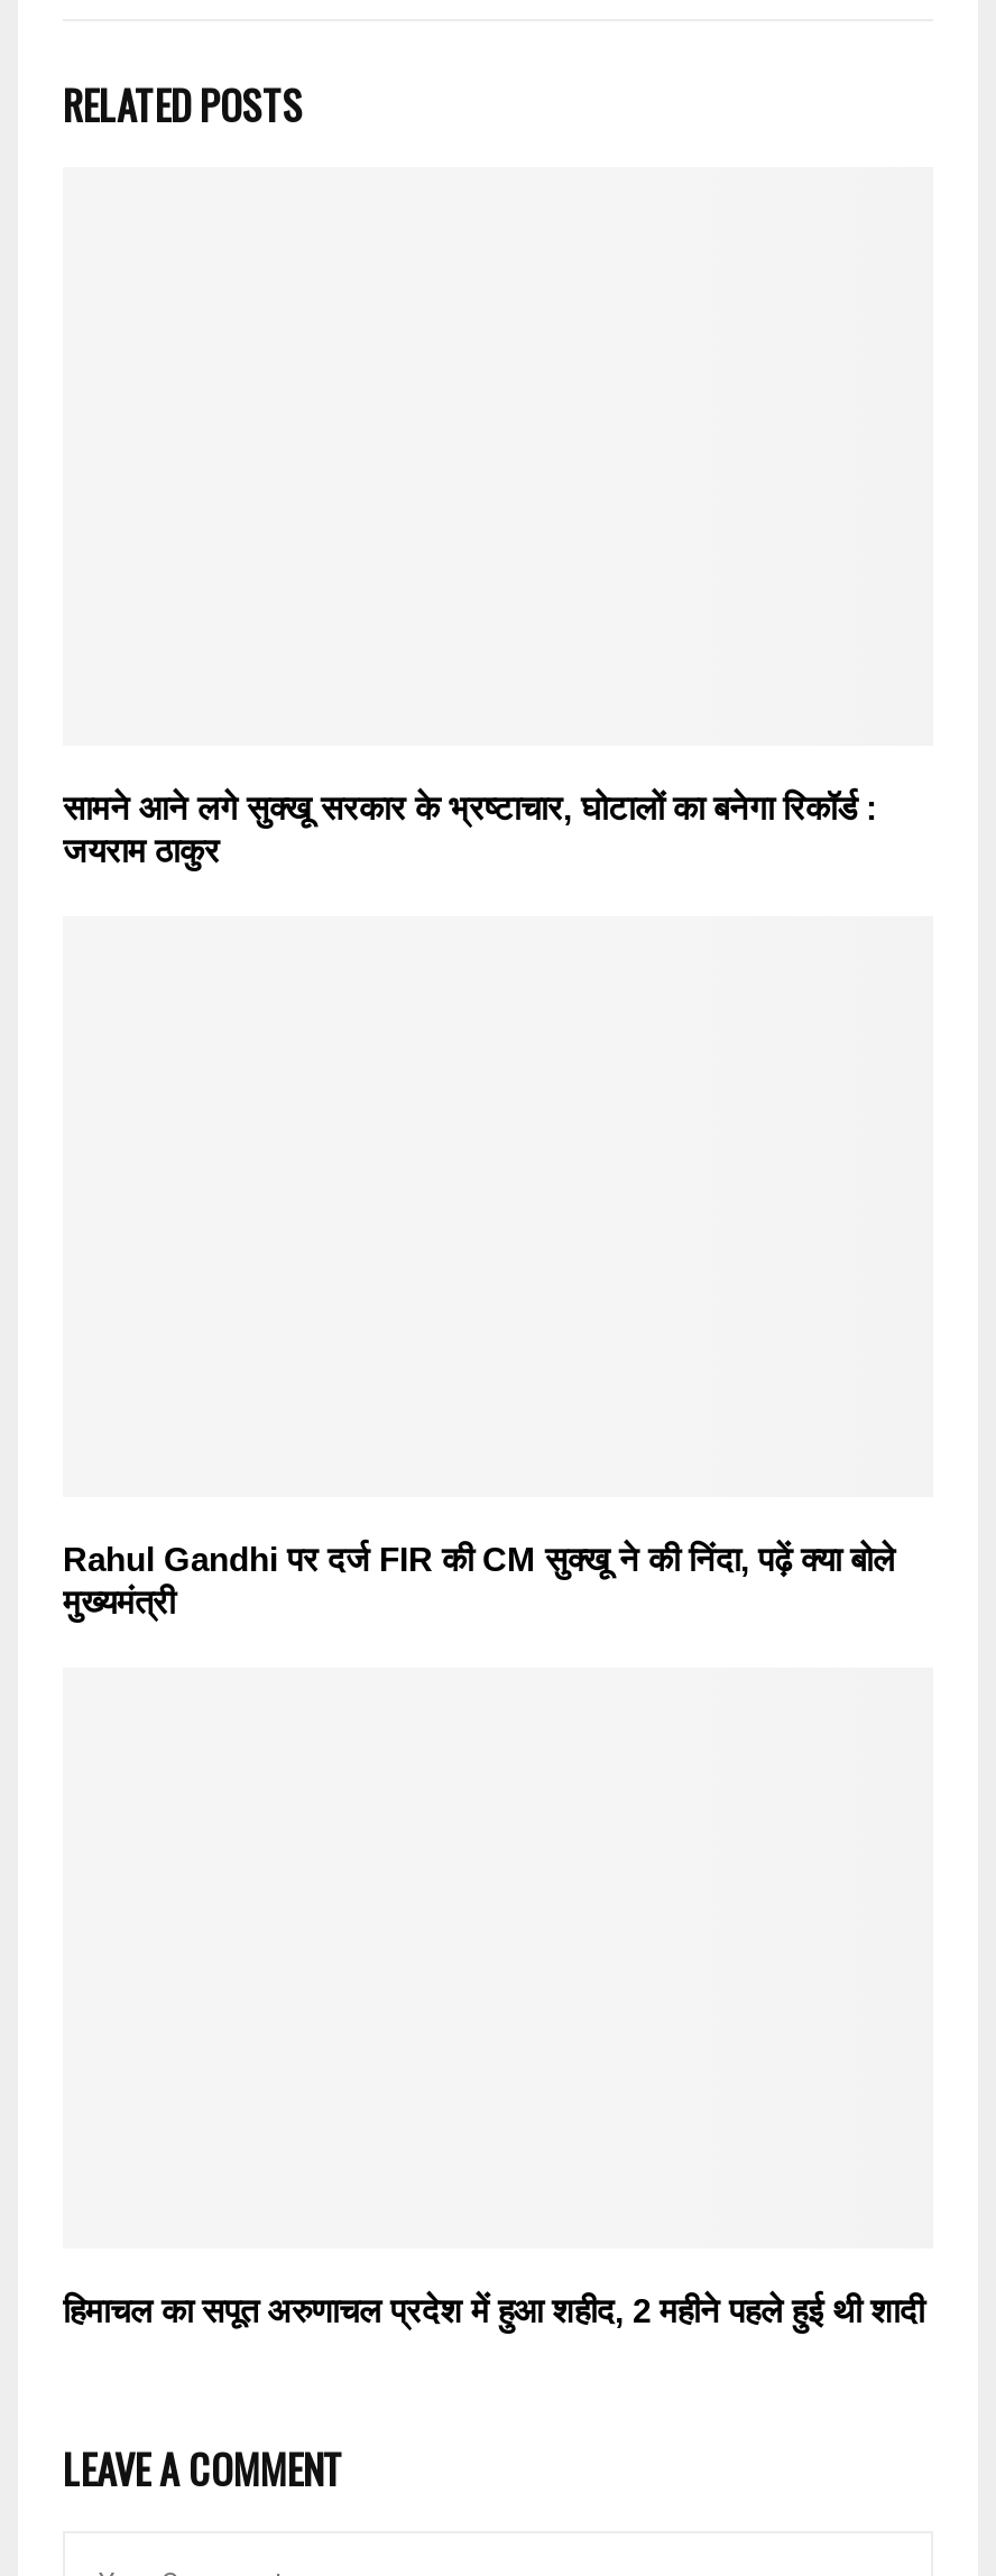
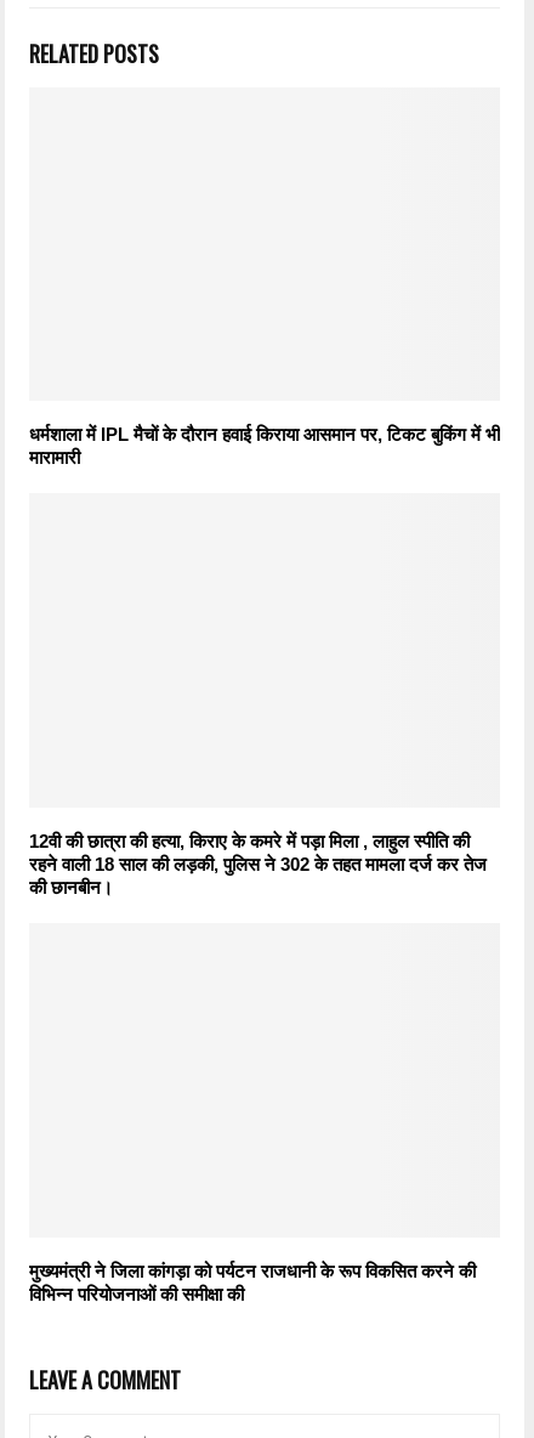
[63,789,877,870] सामने आने लगे सुक्खू सरकार के भ्रष्टाचार, घोटालों का बनेगा रिकॉर्ड : | जयराम ठाकुर -> [29,424,500,468] धर्मशाला में IPL मैचों के दौरान हवाई किराया आसमान पर, टिकट बुकिंग में भी | मारामारी
[63,1540,895,1621] Rahul Gandhi पर दर्ज FIR की CM सुक्खू ने की निंदा, पढ़ें क्या बोले | मुख्यमंत्री -> [29,831,487,898] 12वी की छात्रा की हत्या, किराए के कमरे में पड़ा मिला , लाहुल स्पीति की | रहने वाली 18 साल की लड़की, पुलिस ने 302 के तहत मामला दर्ज कर तेज | की छानबीन।
[63,2290,924,2329] हिमाचल का सपूत अरुणाचल प्रदेश में हुआ शहीद, 2 महीने पहले हुई थी शादी -> [29,1260,476,1304] मुख्यमंत्री ने जिला कांगड़ा को पर्यटन राजधानी के रूप विकसित करने की | विभिन्न परियोजनाओं की समीक्षा की

